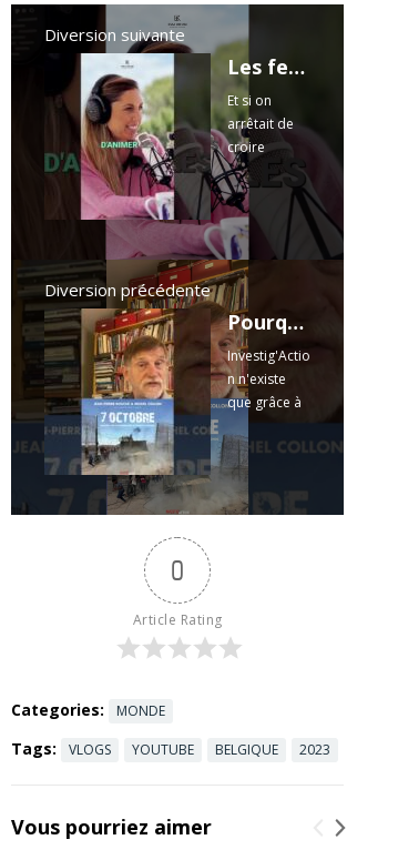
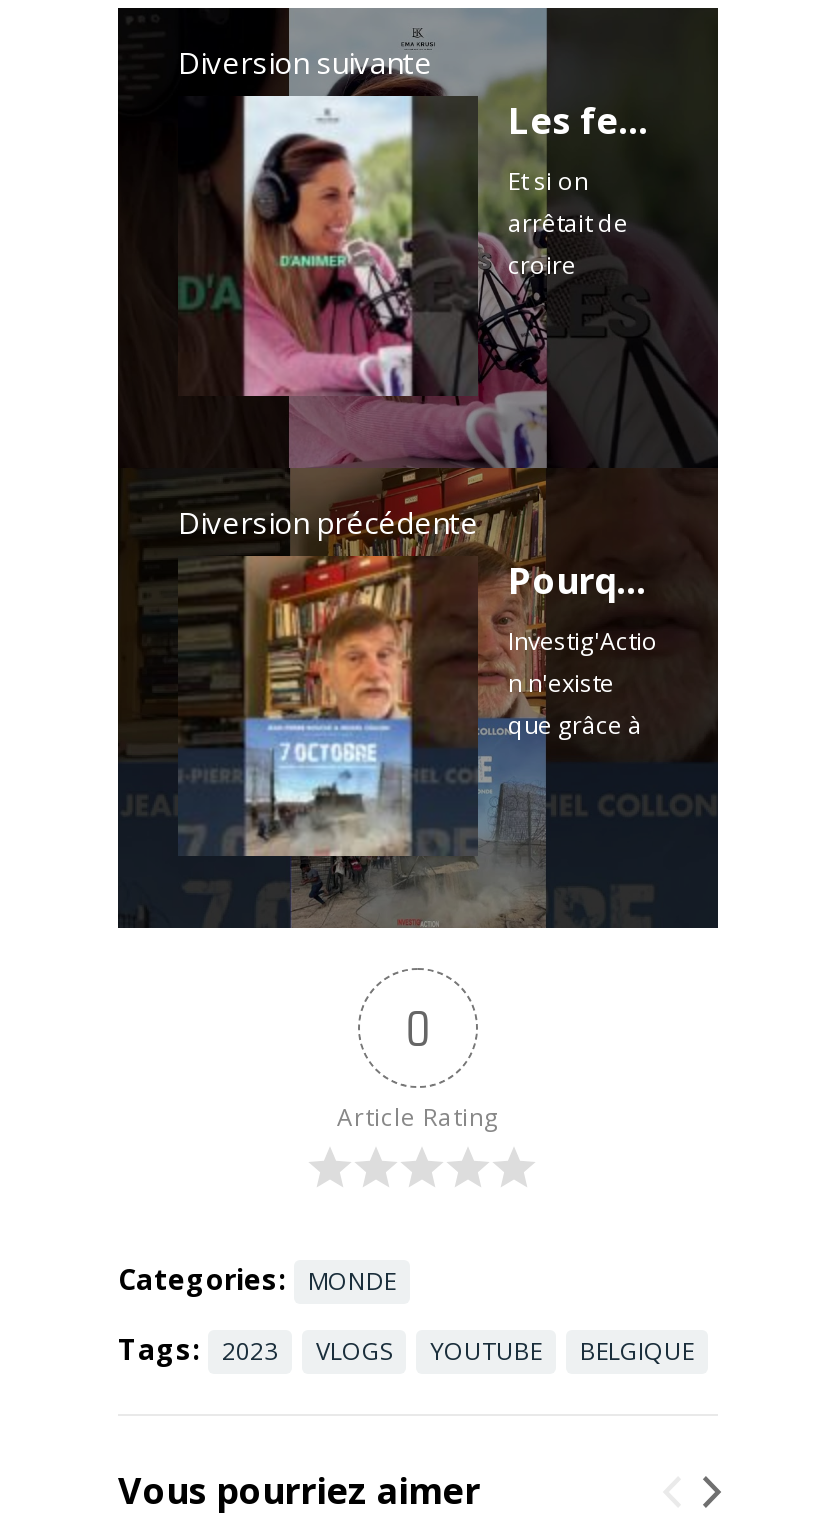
[299,740,330,759] 2023 -> none
none -> [222,1334,278,1368] 2023

